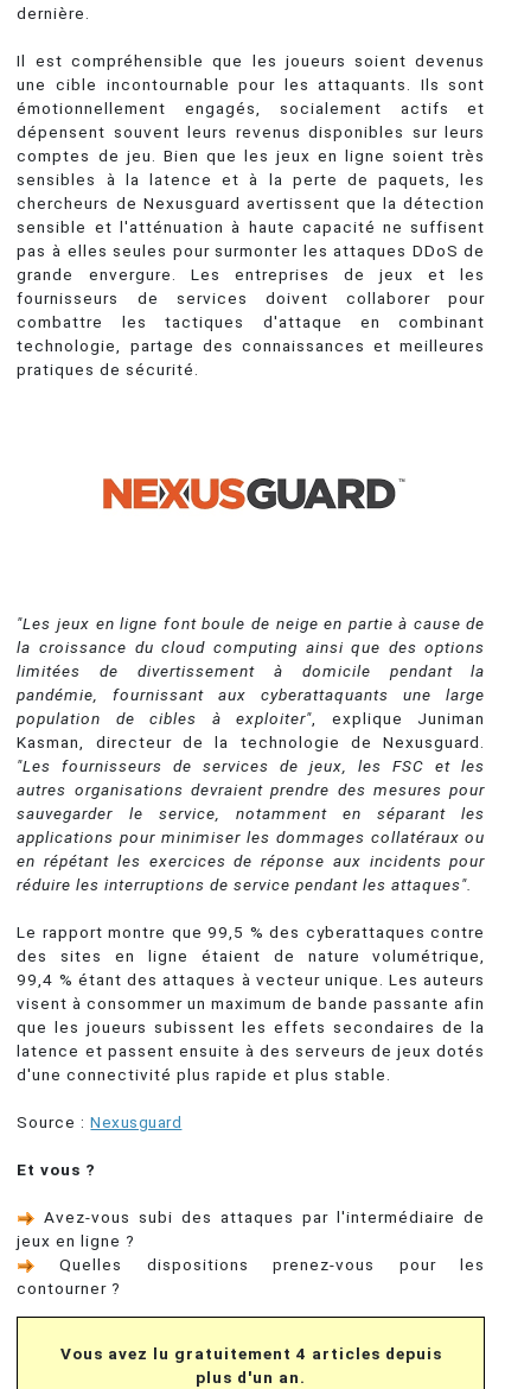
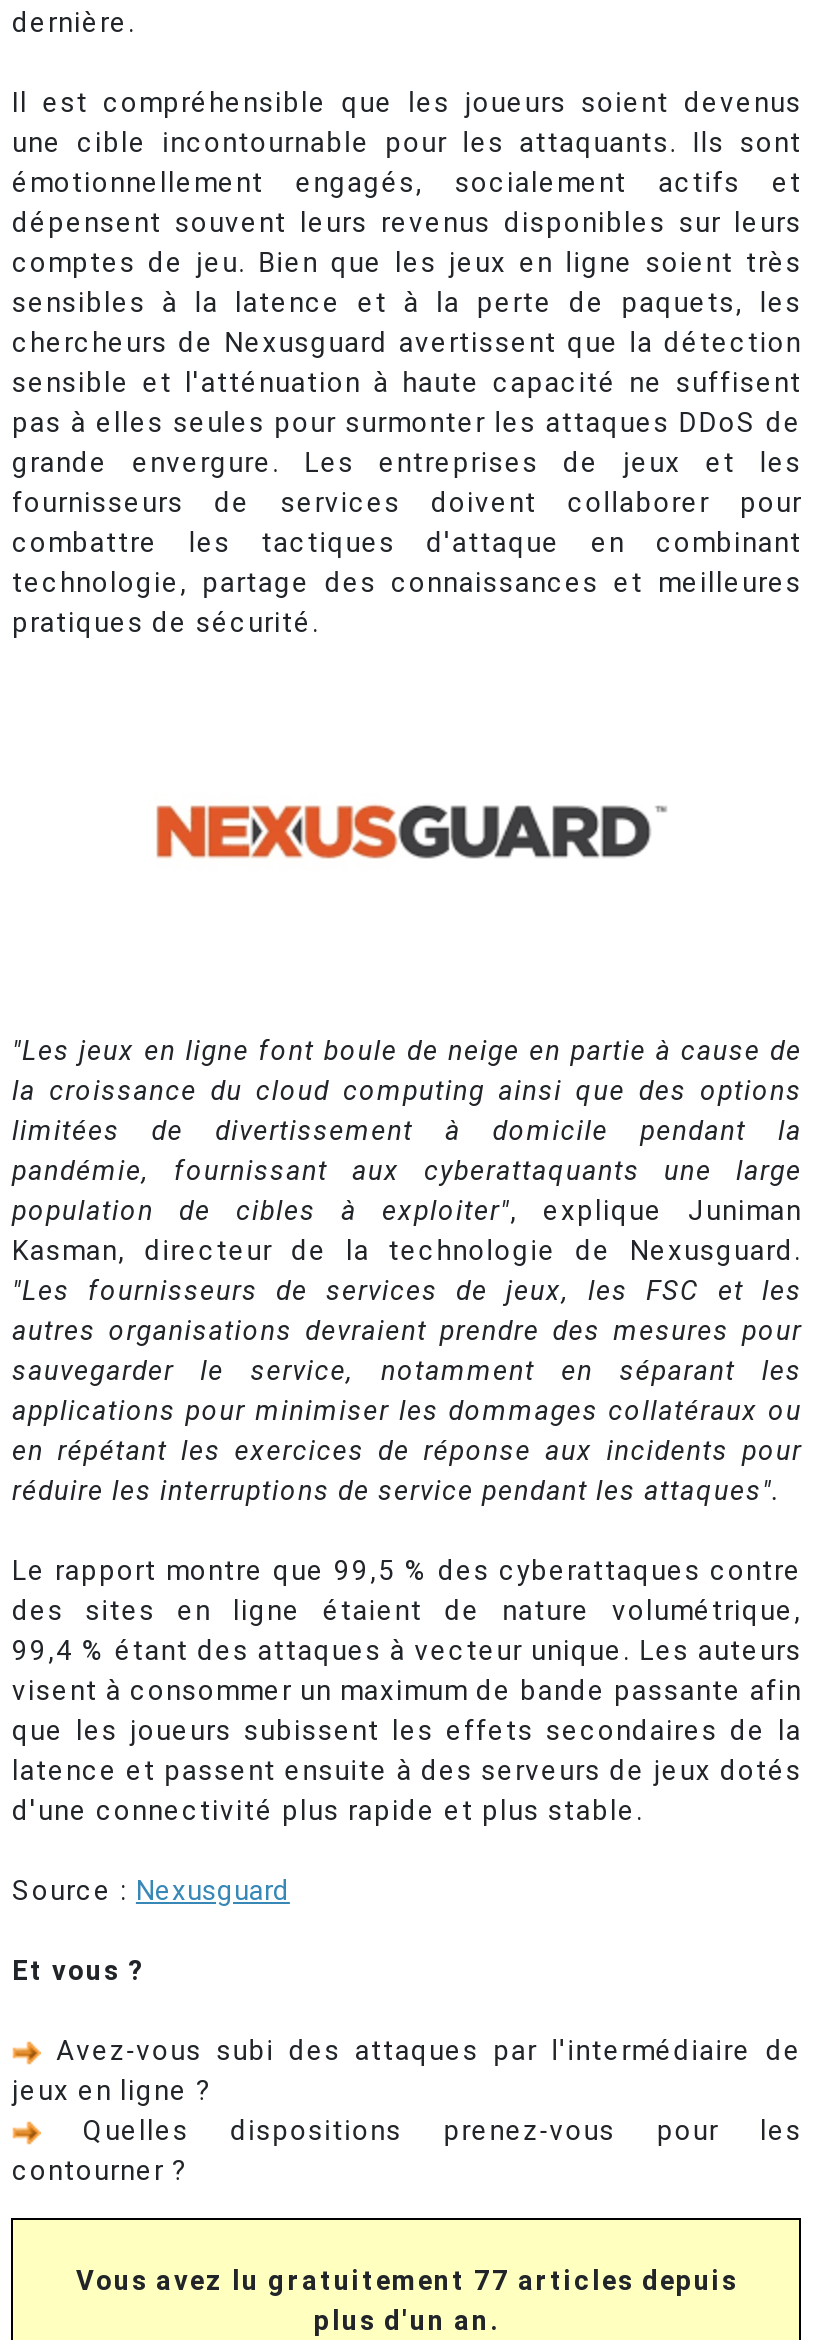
[60,1344,442,1363] Vous avez lu gratuitement 4 articles depuis -> [76,2264,738,2296] Vous avez lu gratuitement 77 articles depuis

